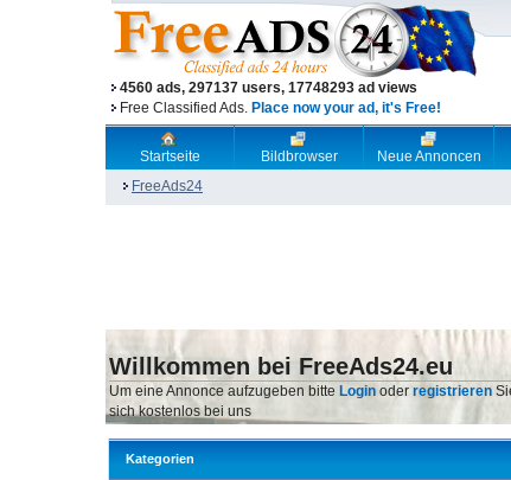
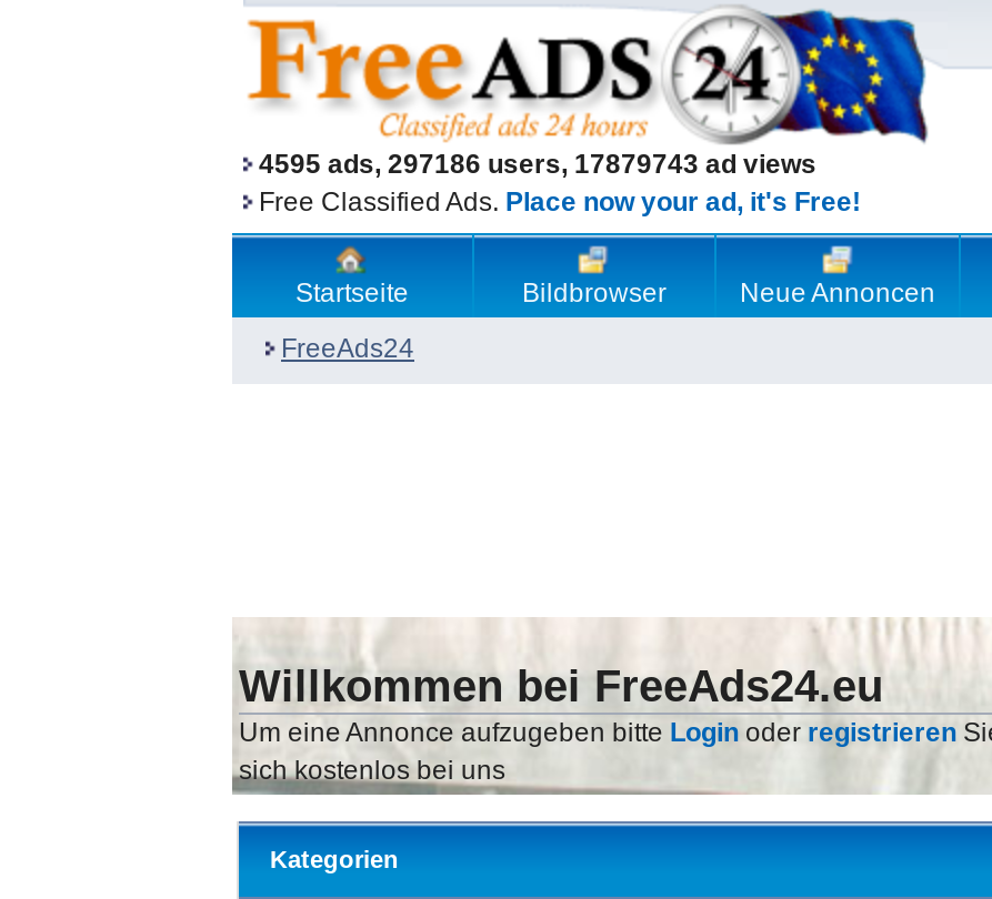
[120,79,417,96] 4560 ads, 297137 users, 17748293 ad views -> [259,149,816,180] 4595 ads, 297186 users, 17879743 ad views

